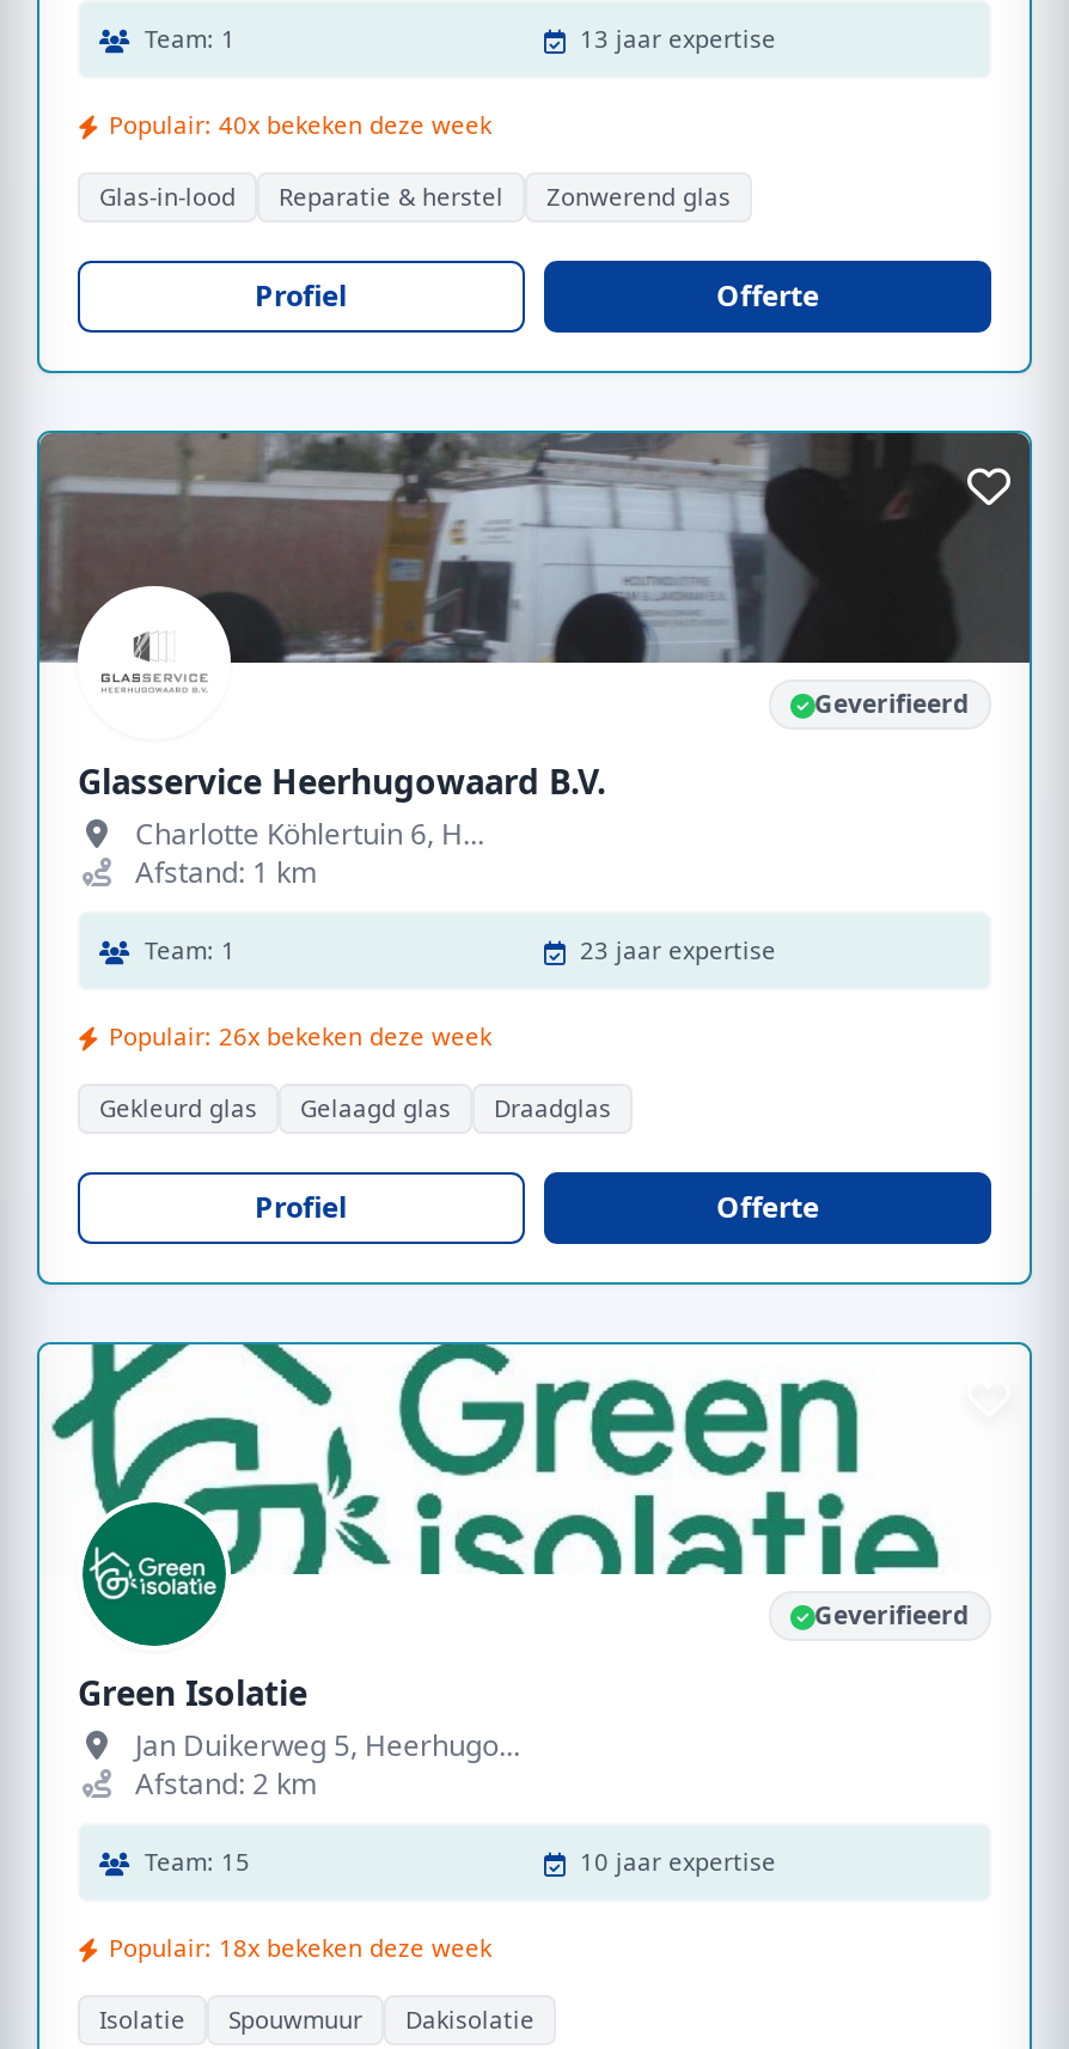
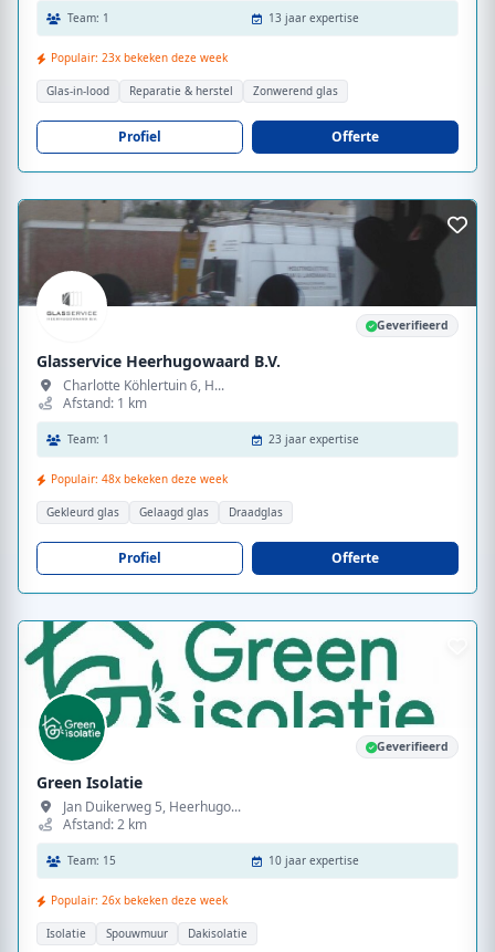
[109,108,491,141] Populair: 40x bekeken deze week -> [51,50,228,65] Populair: 23x bekeken deze week
none -> [51,471,228,487] Populair: 48x bekeken deze week
moved [109,1019,491,1053] -> [51,892,228,908]: Populair: 26x bekeken deze week
[109,1931,491,1964] Populair: 18x bekeken deze week -> none

